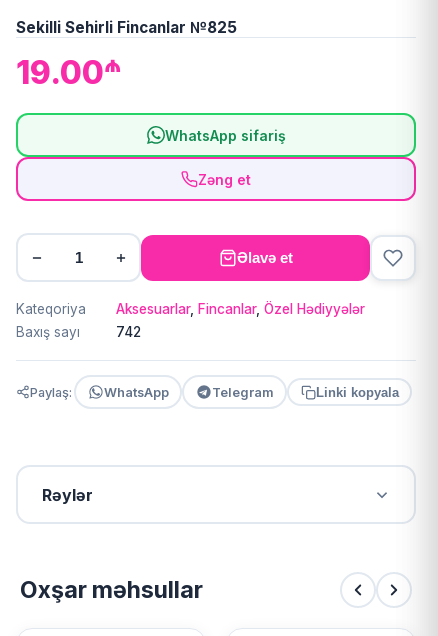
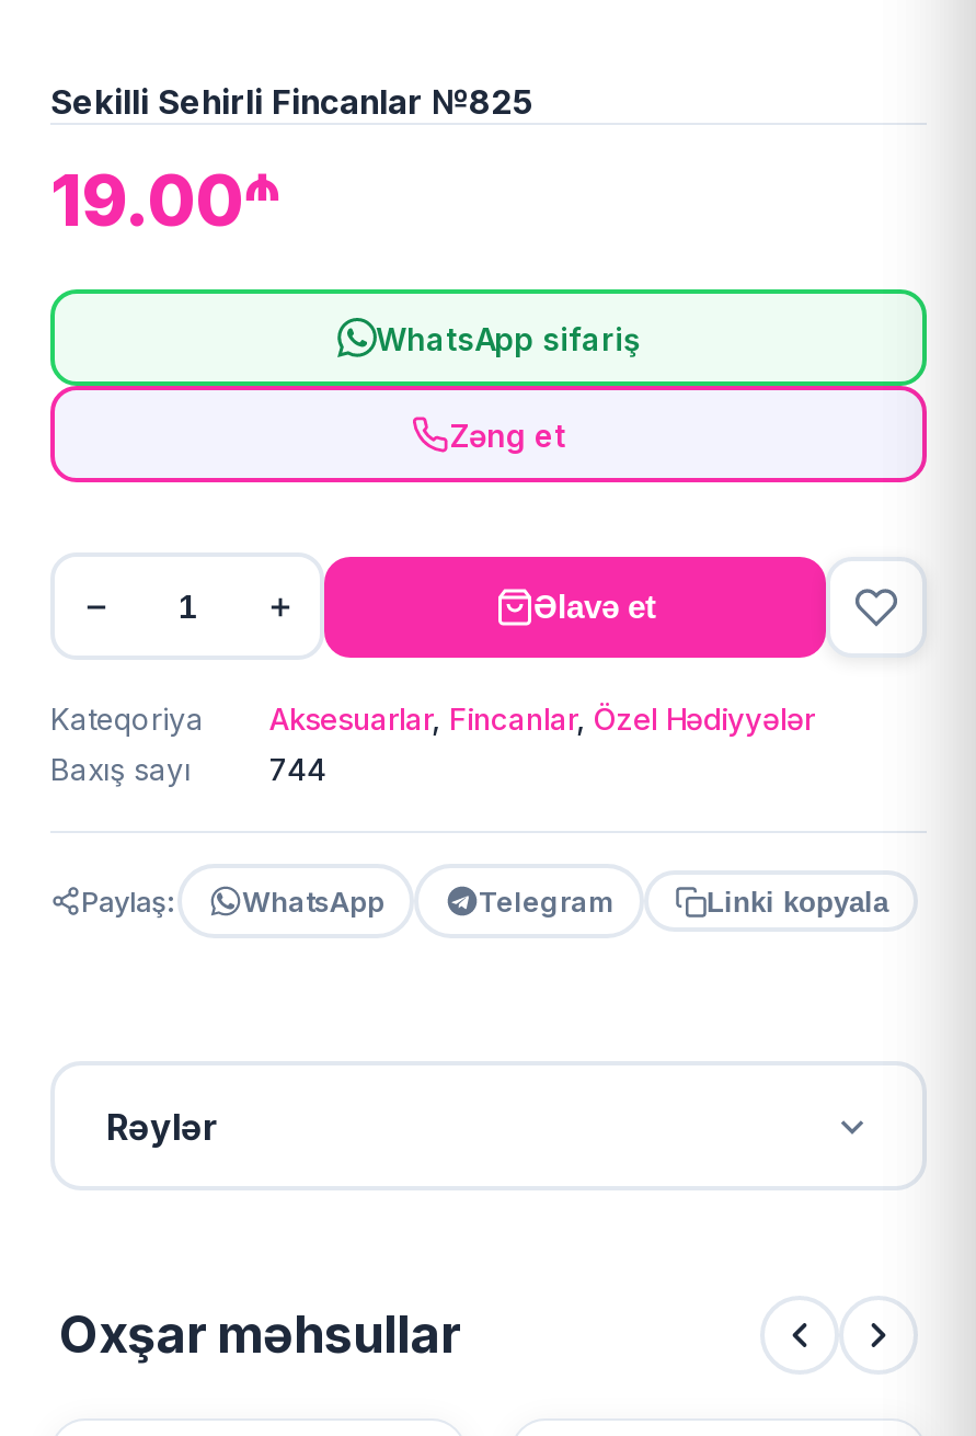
[116,324,141,340] 742 -> [269,752,326,787] 744

